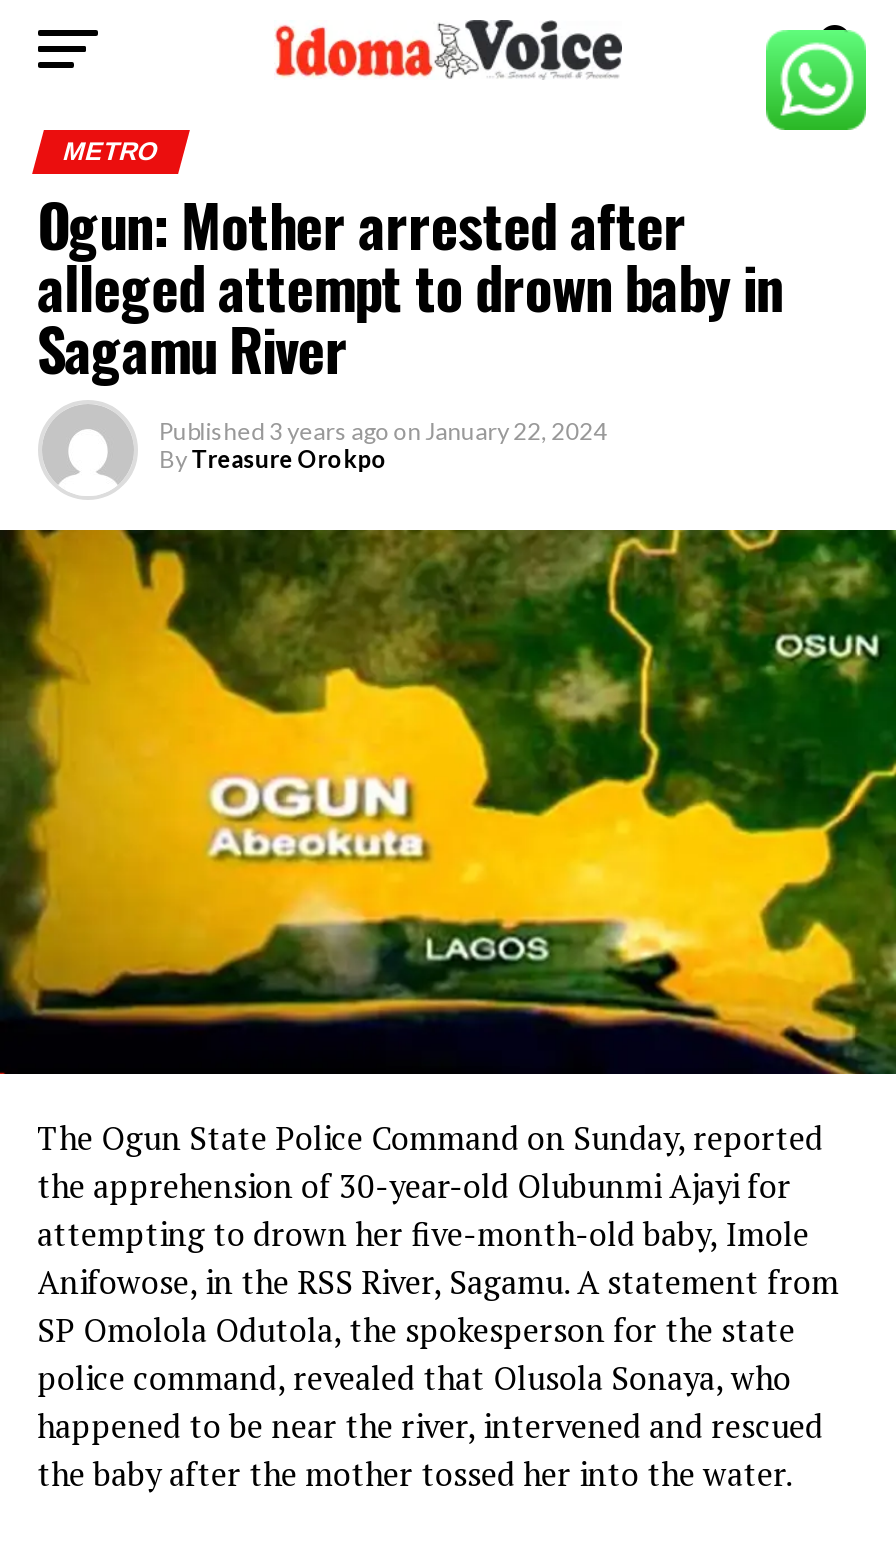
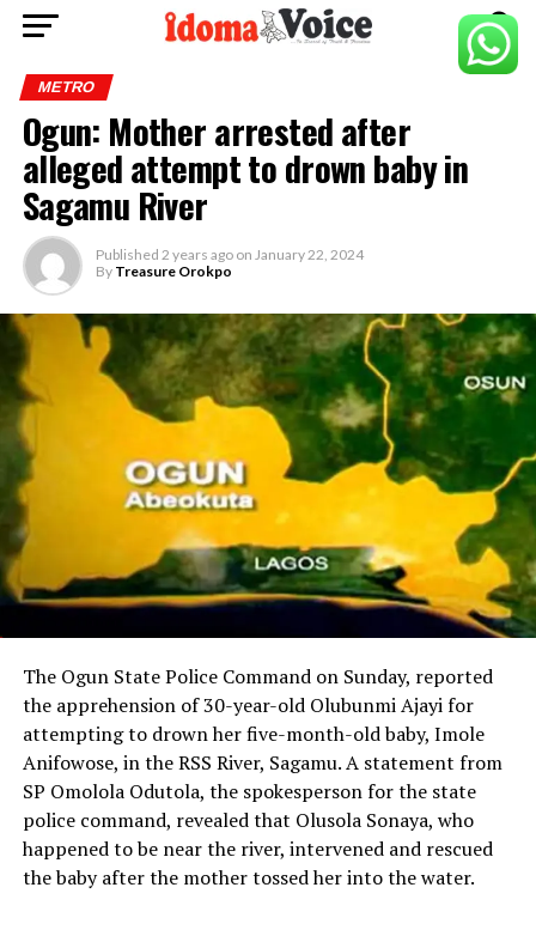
[159,416,607,446] Published 3 years ago on January 22, 2024 -> [95,245,363,263] Published 2 years ago on January 22, 2024

